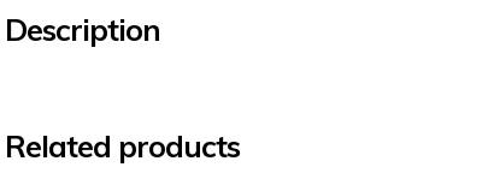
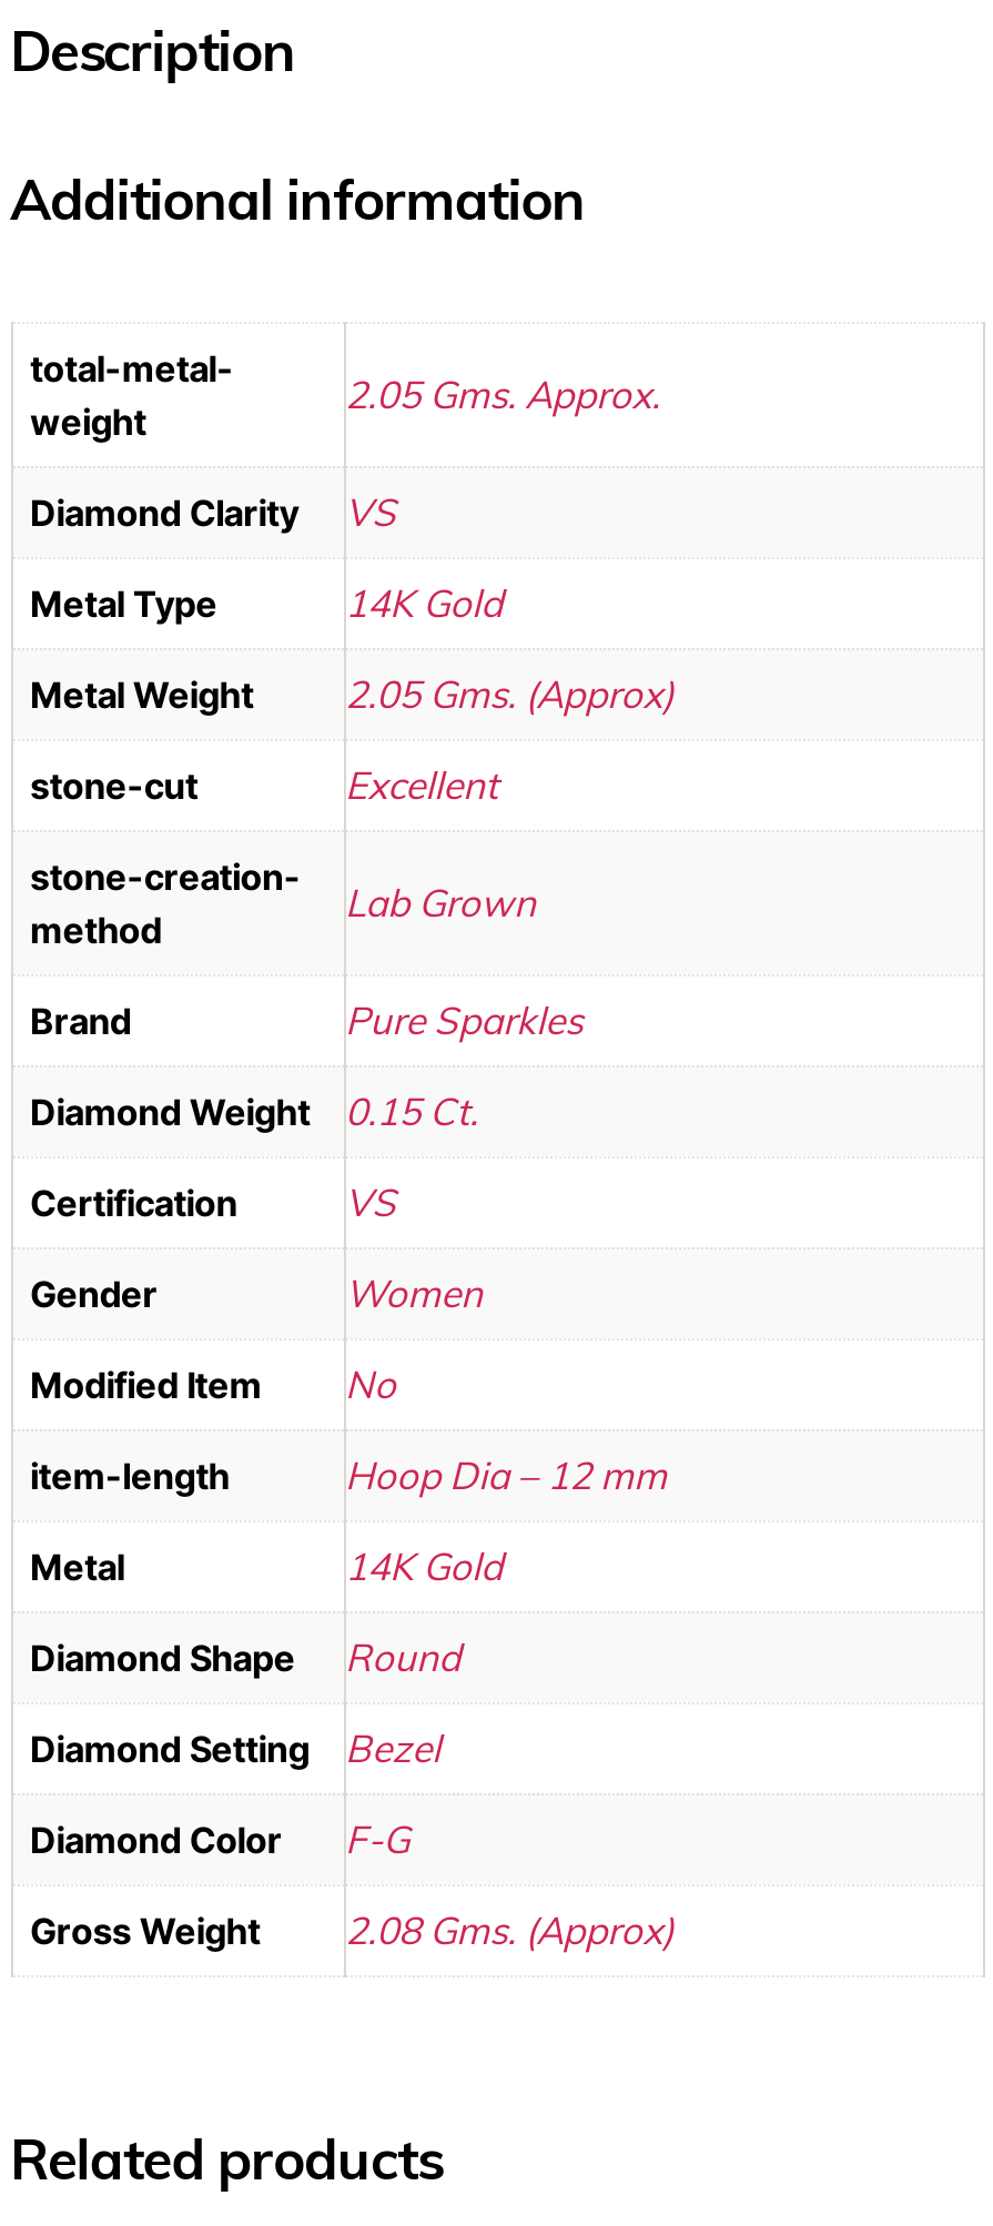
none -> [10,165,585,445] Additional information | total-metal- | weight
none -> [30,372,673,953] 2.05 Gms. Approx. | Diamond Clarity | VS | Metal Type | 14K Gold | Metal Weight | 2.05 Gms. (Approx) | stone-cut | Excellent | stone-creation- | method
none -> [30,880,673,1954] Lab Grown | Brand | Pure Sparkles | Diamond Weight | 0.15 Ct. | Certification | VS | Gender | Women | Modified Item | No | item-length | Hoop Dia – 12 mm | Metal | 14K Gold | Diamond Shape | Round | Diamond Setting | Bezel | Diamond Color | F-G | Gross Weight | 2.08 Gms. (Approx)

